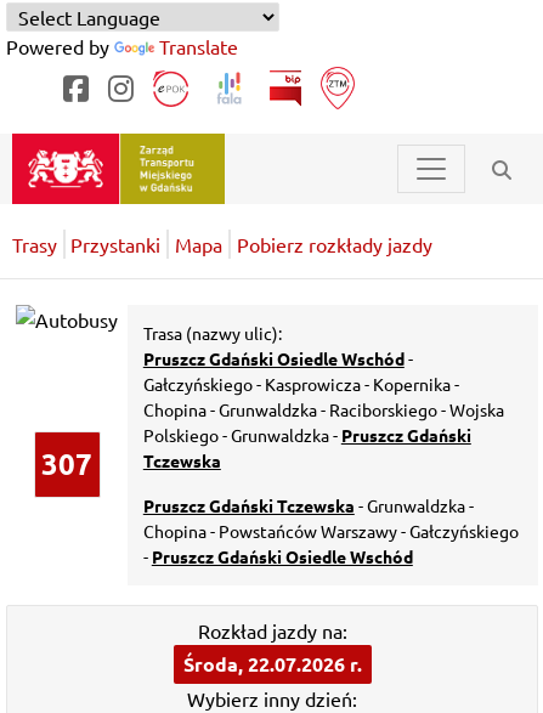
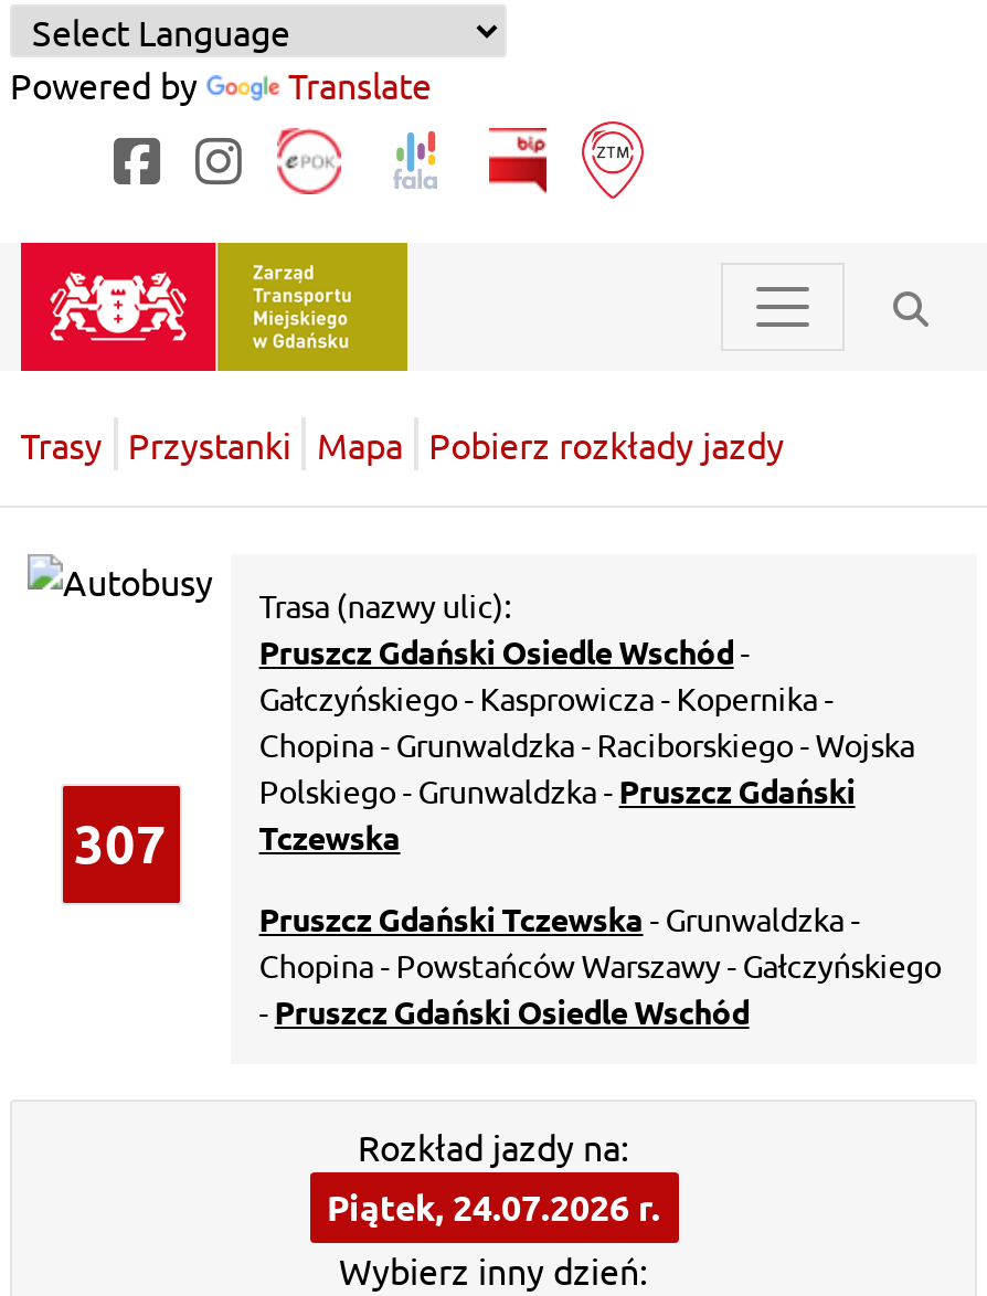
[183,651,361,676] Środa, 22.07.2026 r. -> [327,1183,660,1229] Piątek, 24.07.2026 r.

